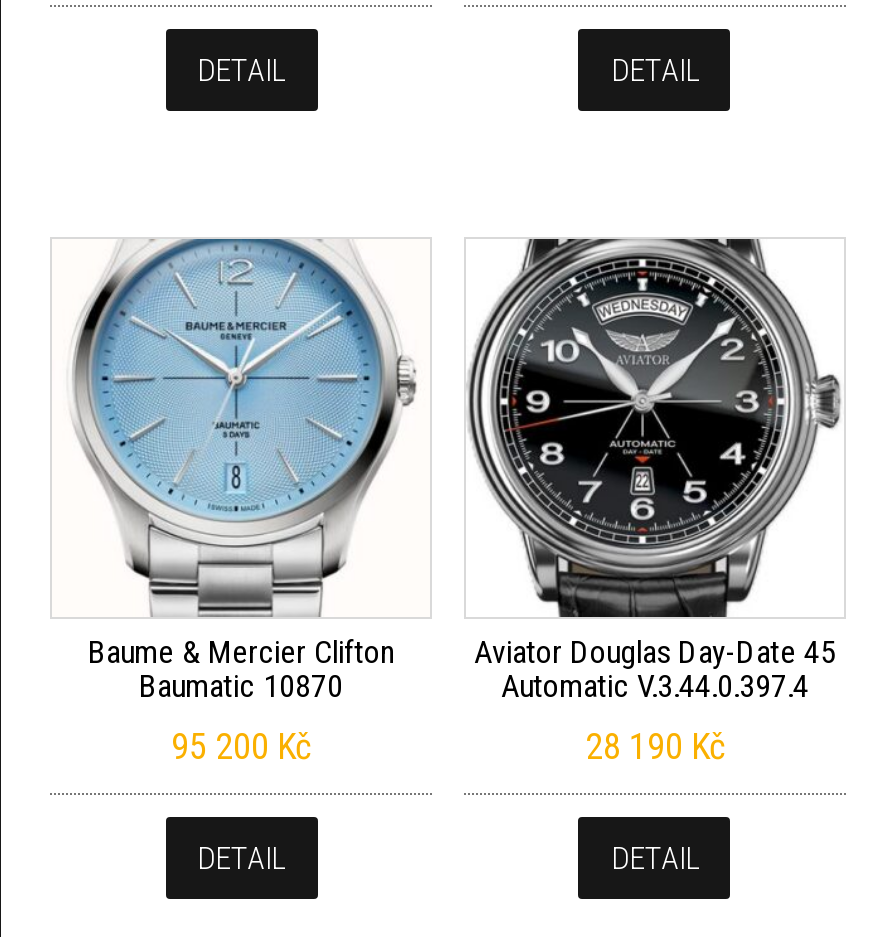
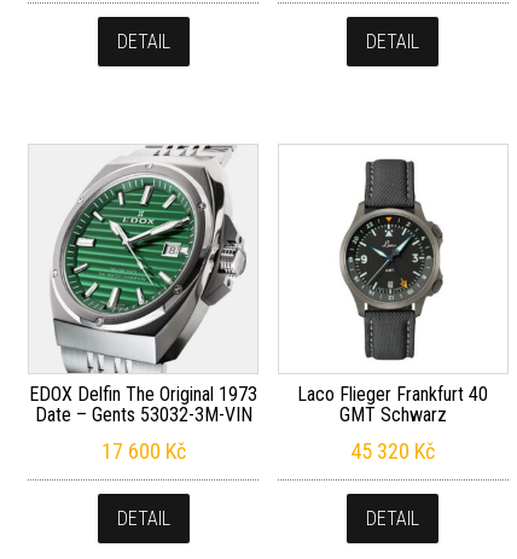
[72,237,418,706] [image] | Baume & Mercier Clifton | Baumatic 10870 -> [29,144,257,426] [image] | EDOX Delfin The Original 1973 | Date – Gents 53032-3M-VIN
[466,237,842,706] [image] | Aviator Douglas Day-Date 45 | Automatic V.3.44.0.397.4 -> [280,144,505,426] [image] | Laco Flieger Frankfurt 40 | GMT Schwarz
[171,726,311,768] 95 200 Kč -> [101,438,185,463] 17 600 Kč
[585,726,725,768] 28 190 Kč -> [351,438,435,463] 45 320 Kč

